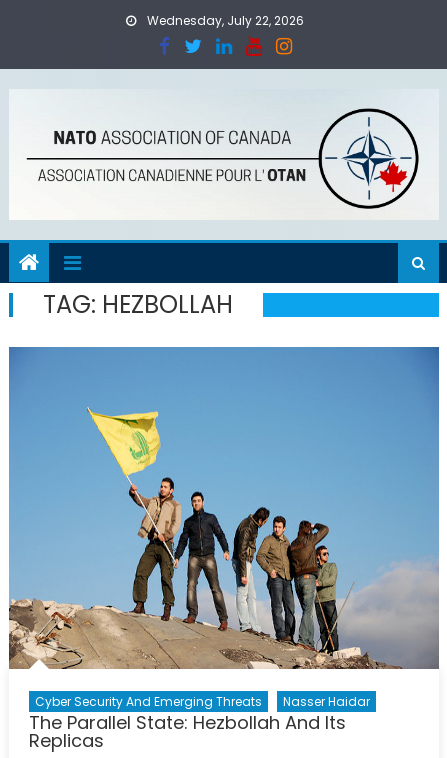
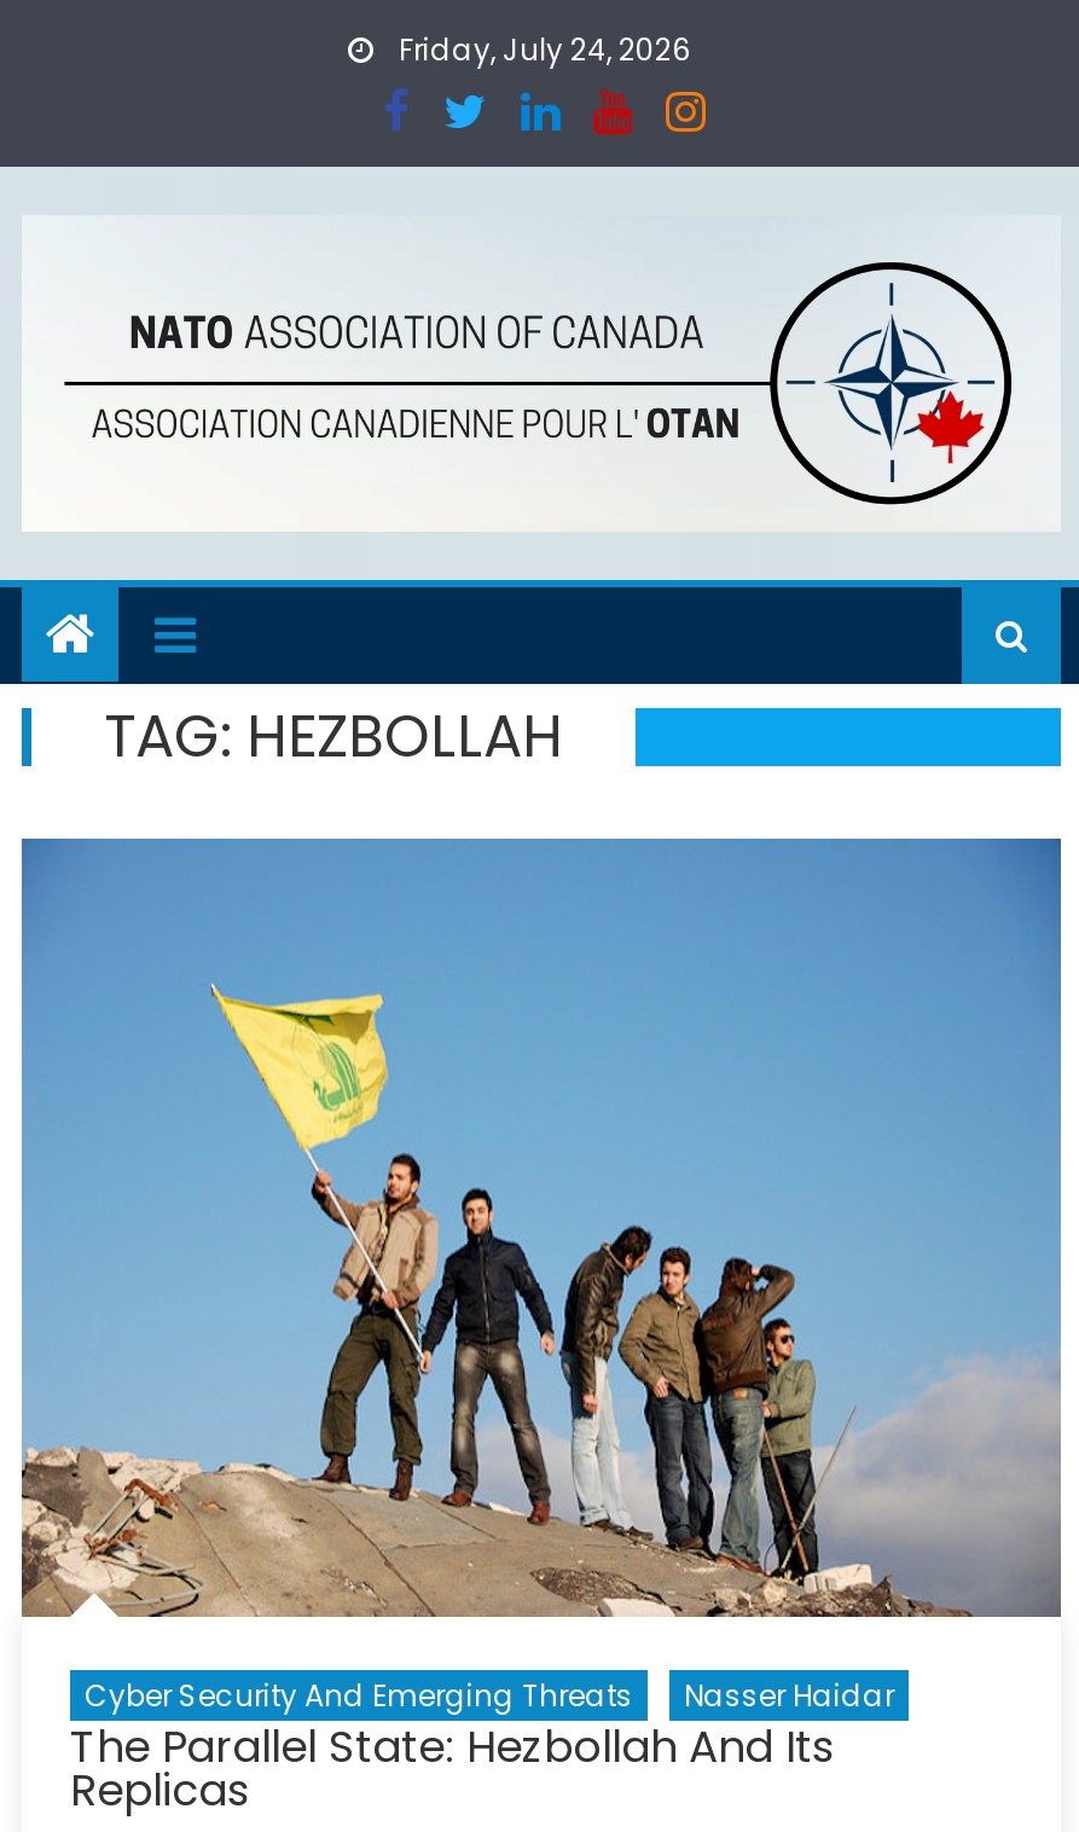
[144,12,304,29] Wednesday, July 22, 2026 -> [391,29,691,70] Friday, July 24, 2026

